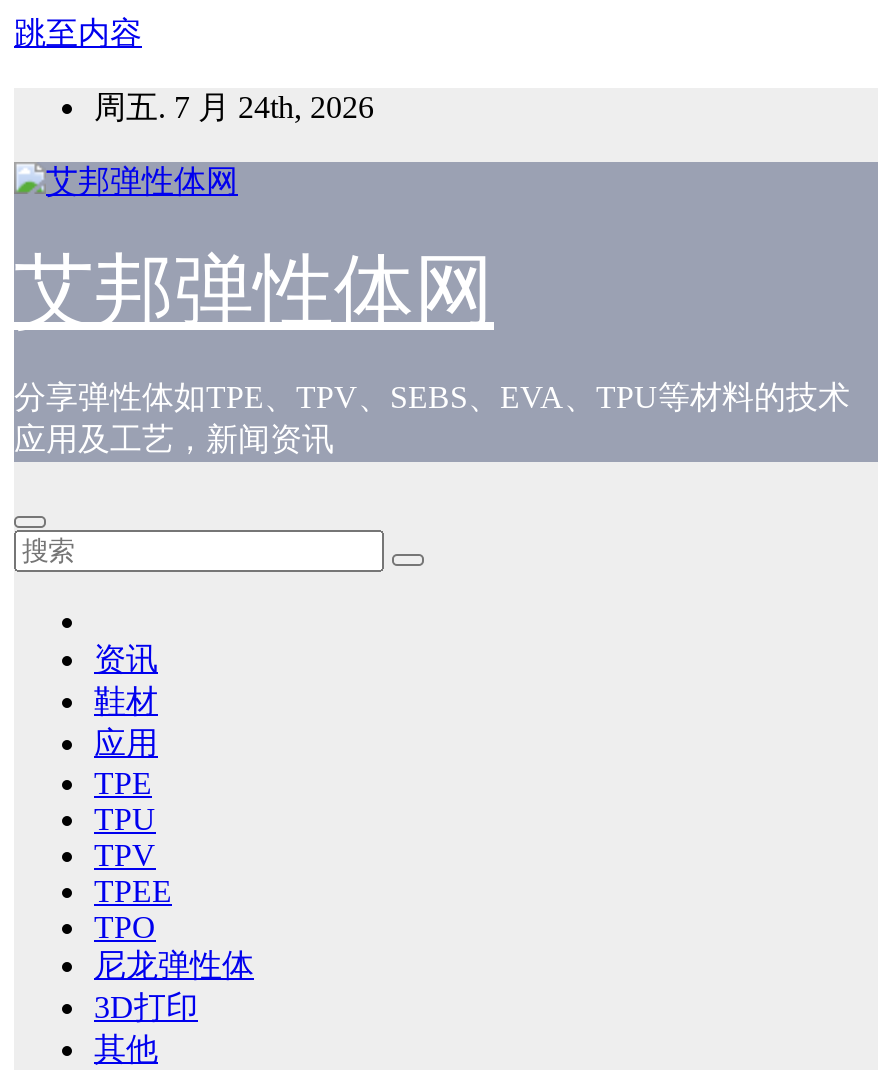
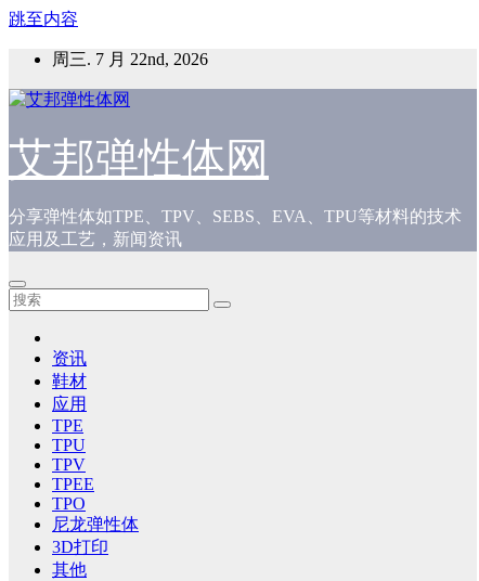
[94,90,374,124] 周五. 7 月 24th, 2026 -> [52,50,208,68] 周三. 7 月 22nd, 2026

